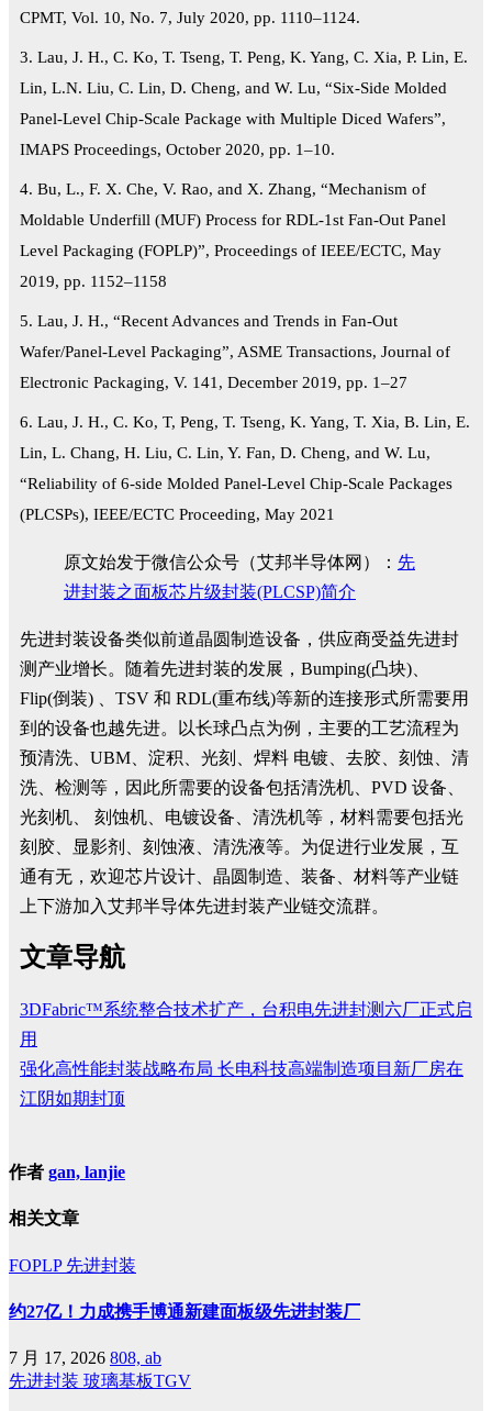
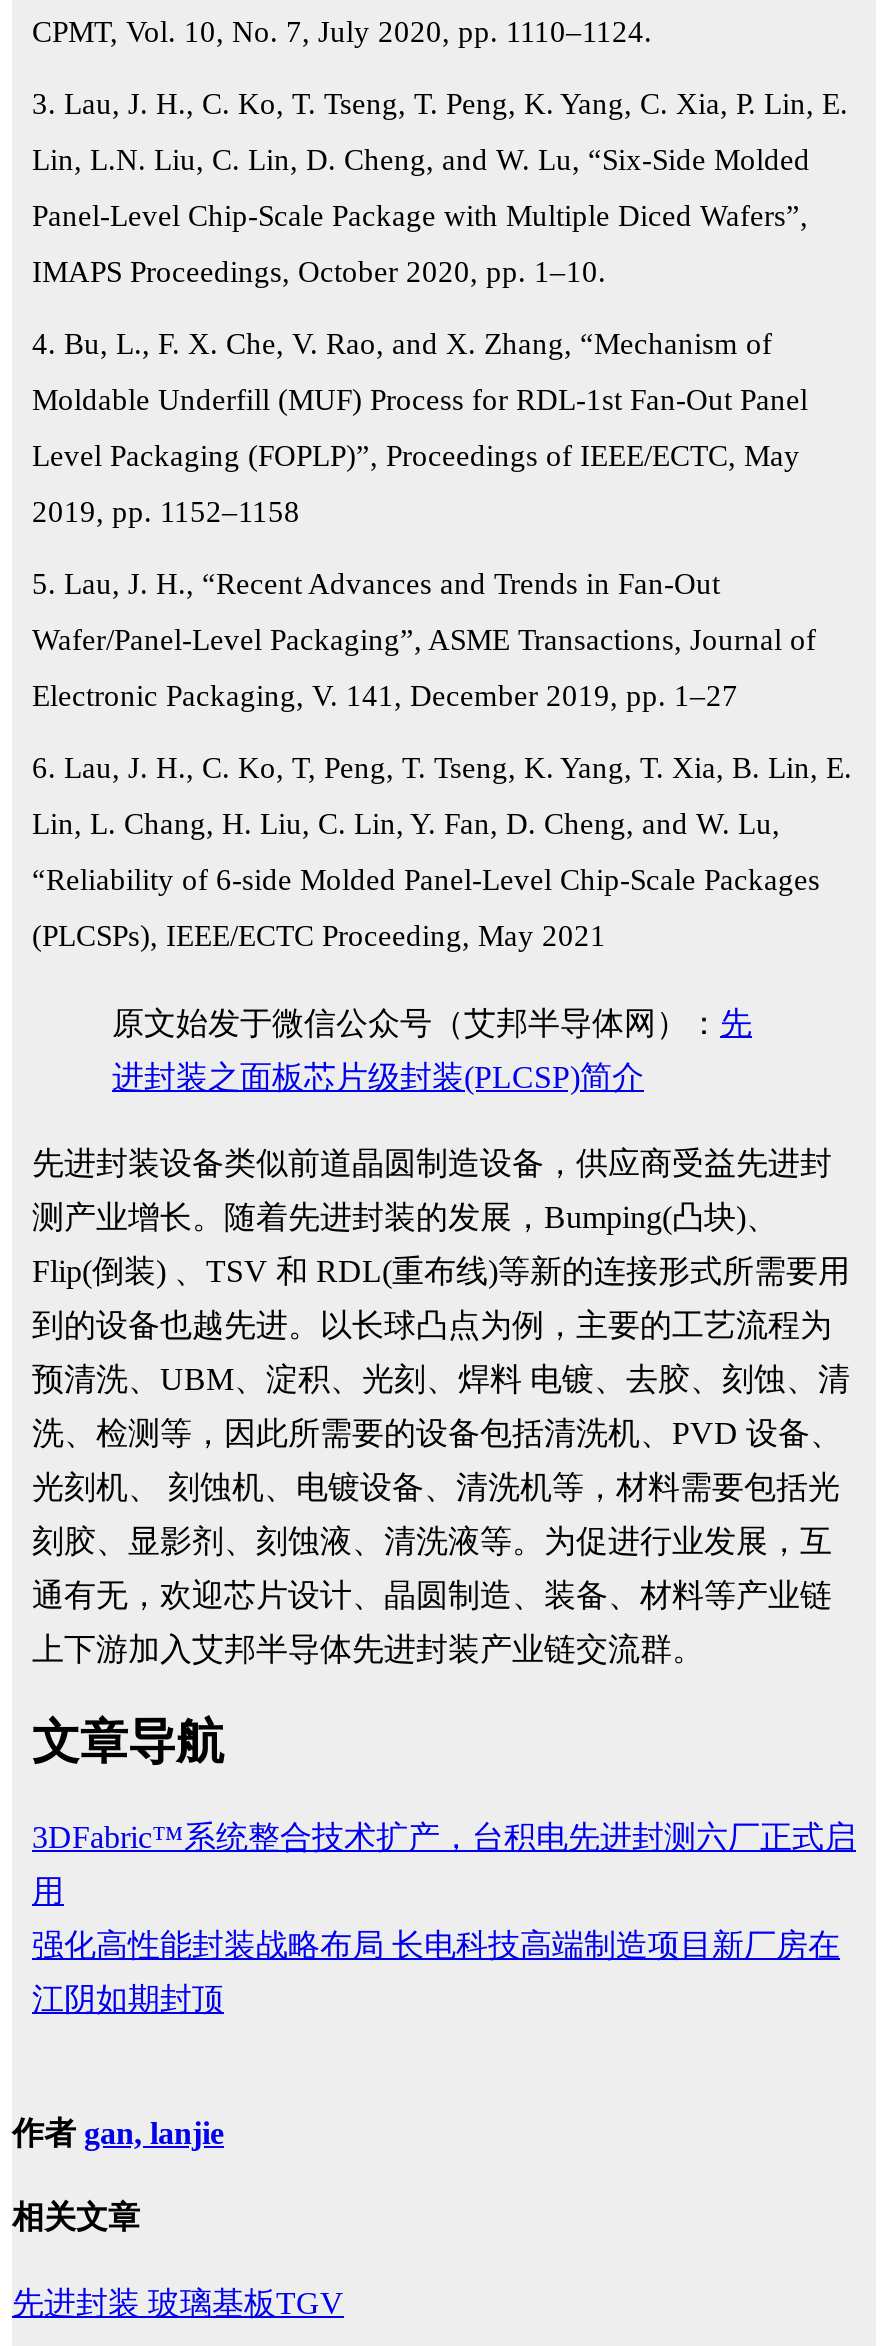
[9,1256,360,1367] FOPLP先进封装 | 约27亿！力成携手博通新建面板级先进封装厂 | 7 月 17, 2026 808, ab -> none

